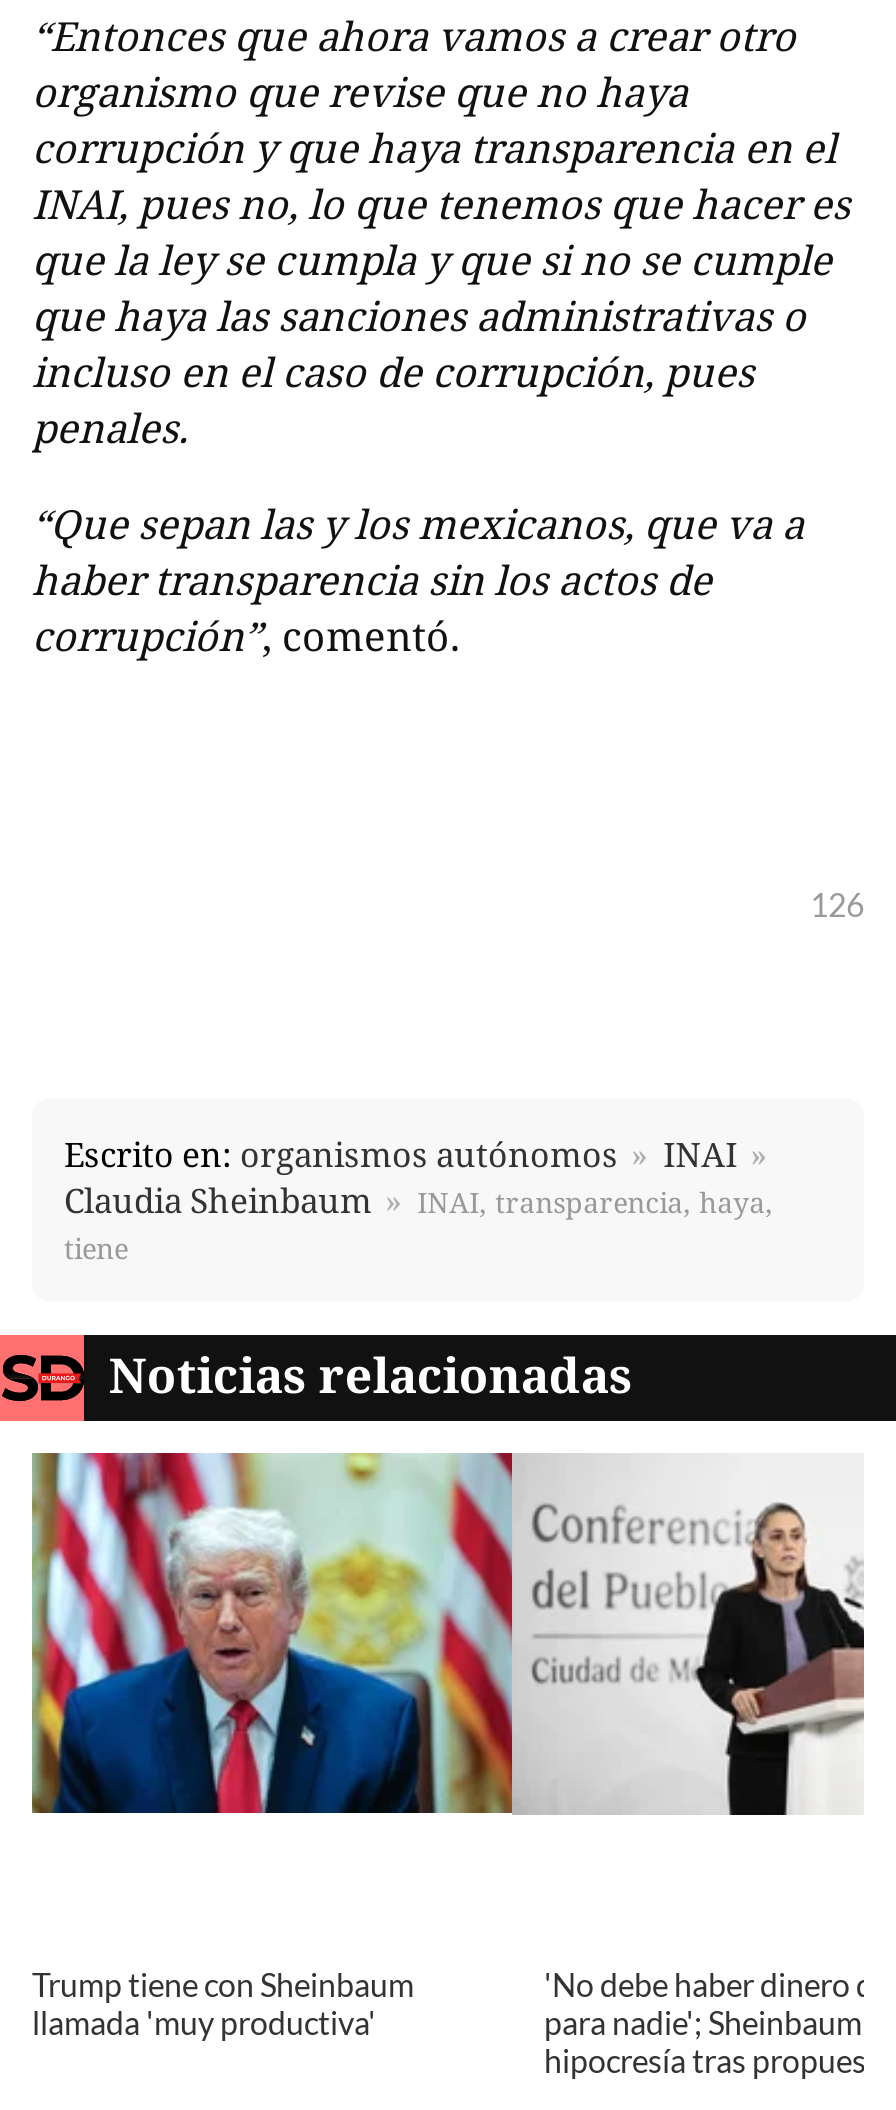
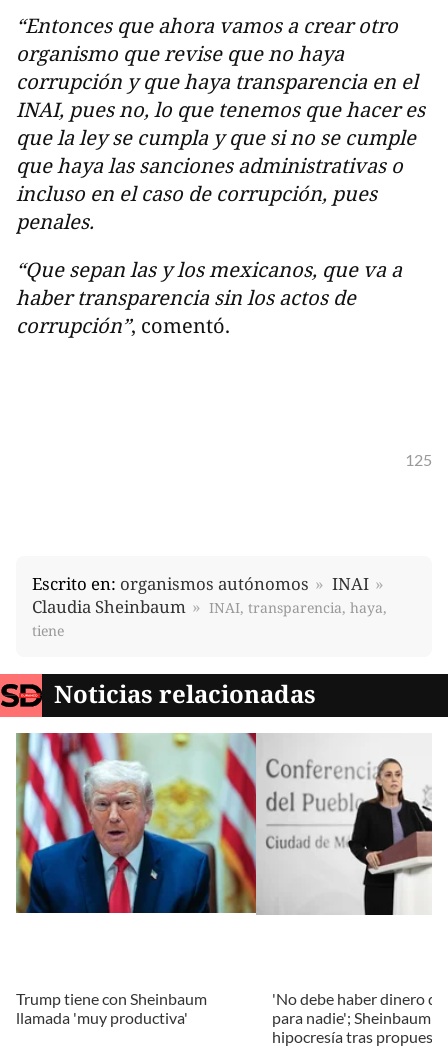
[810,885,864,923] 126 -> [405,449,432,468] 125

